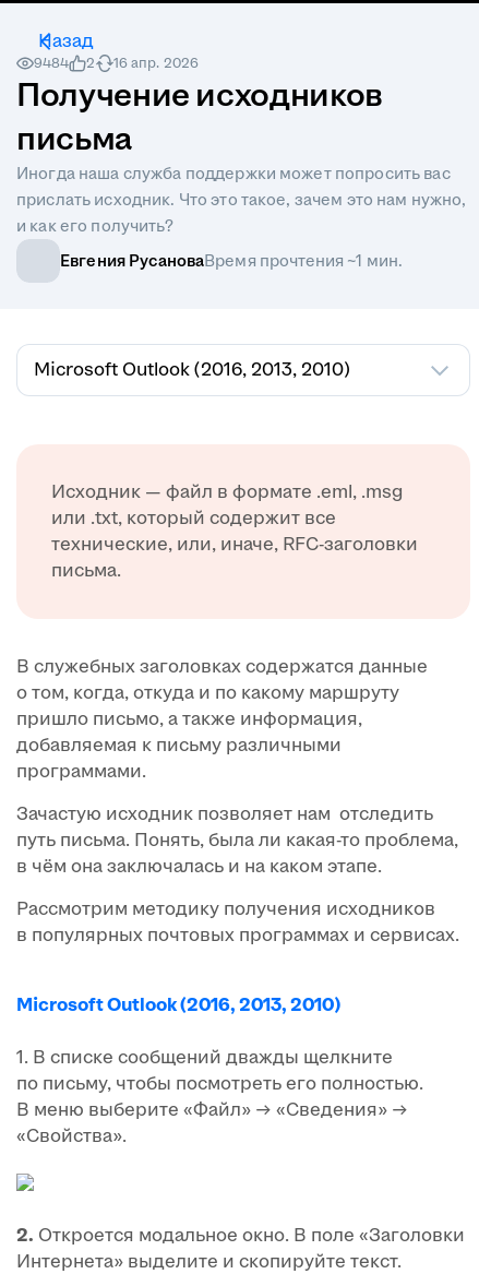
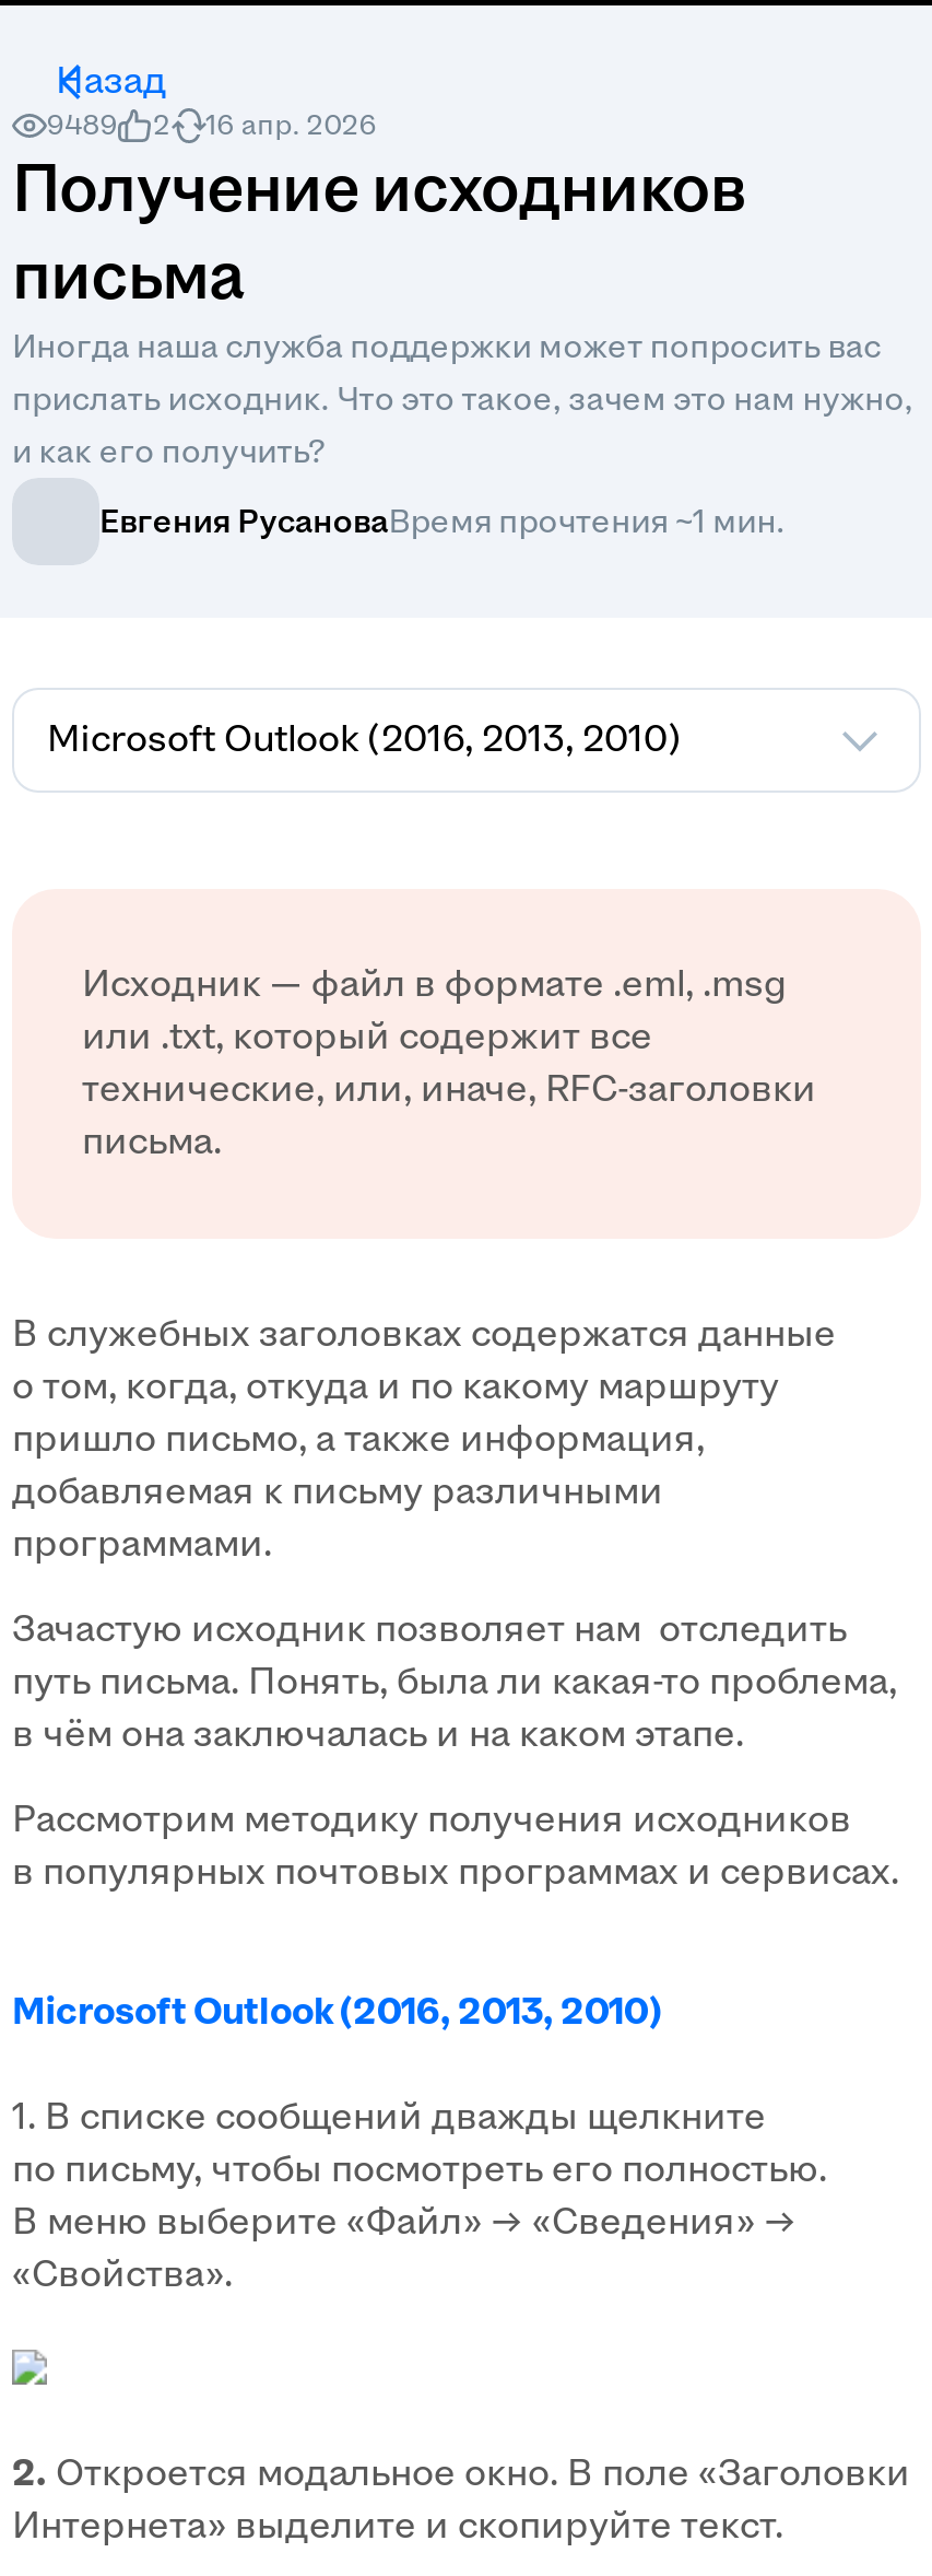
[34,55,199,71] 9484 2 16 апр. 2026 -> [47,108,377,141] 9489 2 16 апр. 2026

